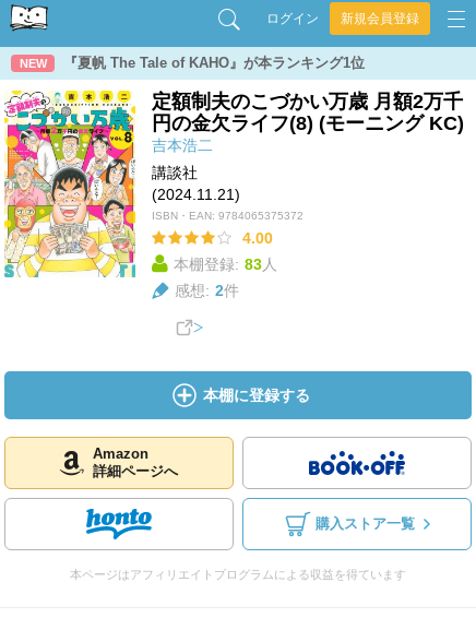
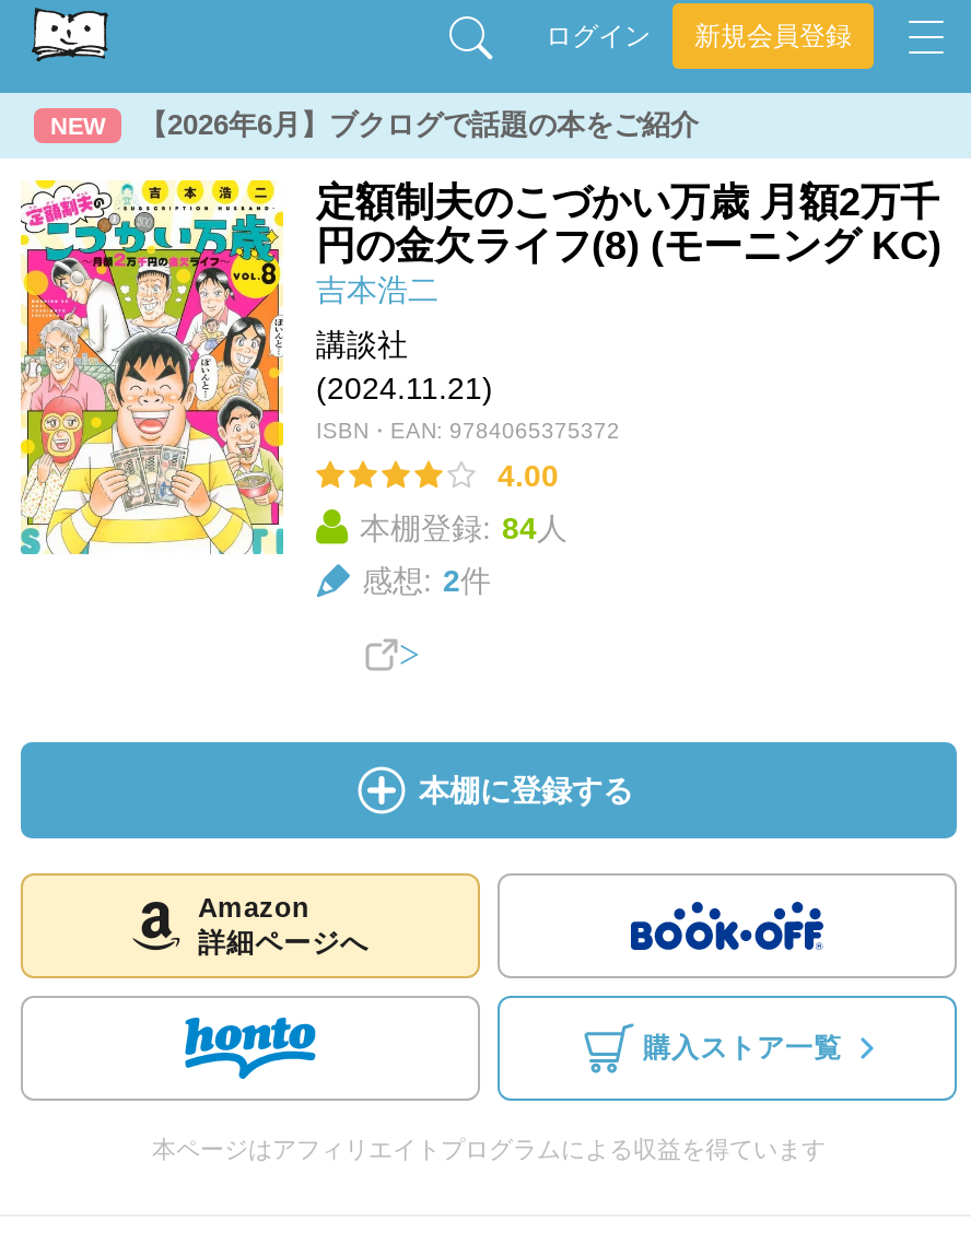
[63,55,365,71] 『夏帆 The Tale of KAHO』が本ランキング1位 -> [139,108,699,141] 【2026年6月】ブクログで話題の本をご紹介
[174,255,277,273] 本棚登録: 83人 -> [360,510,568,545] 本棚登録: 84人

